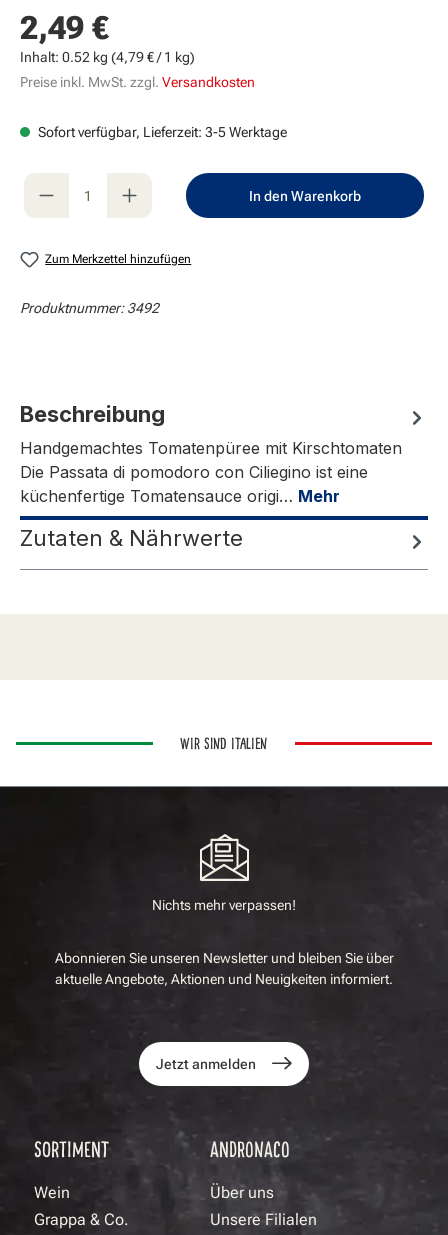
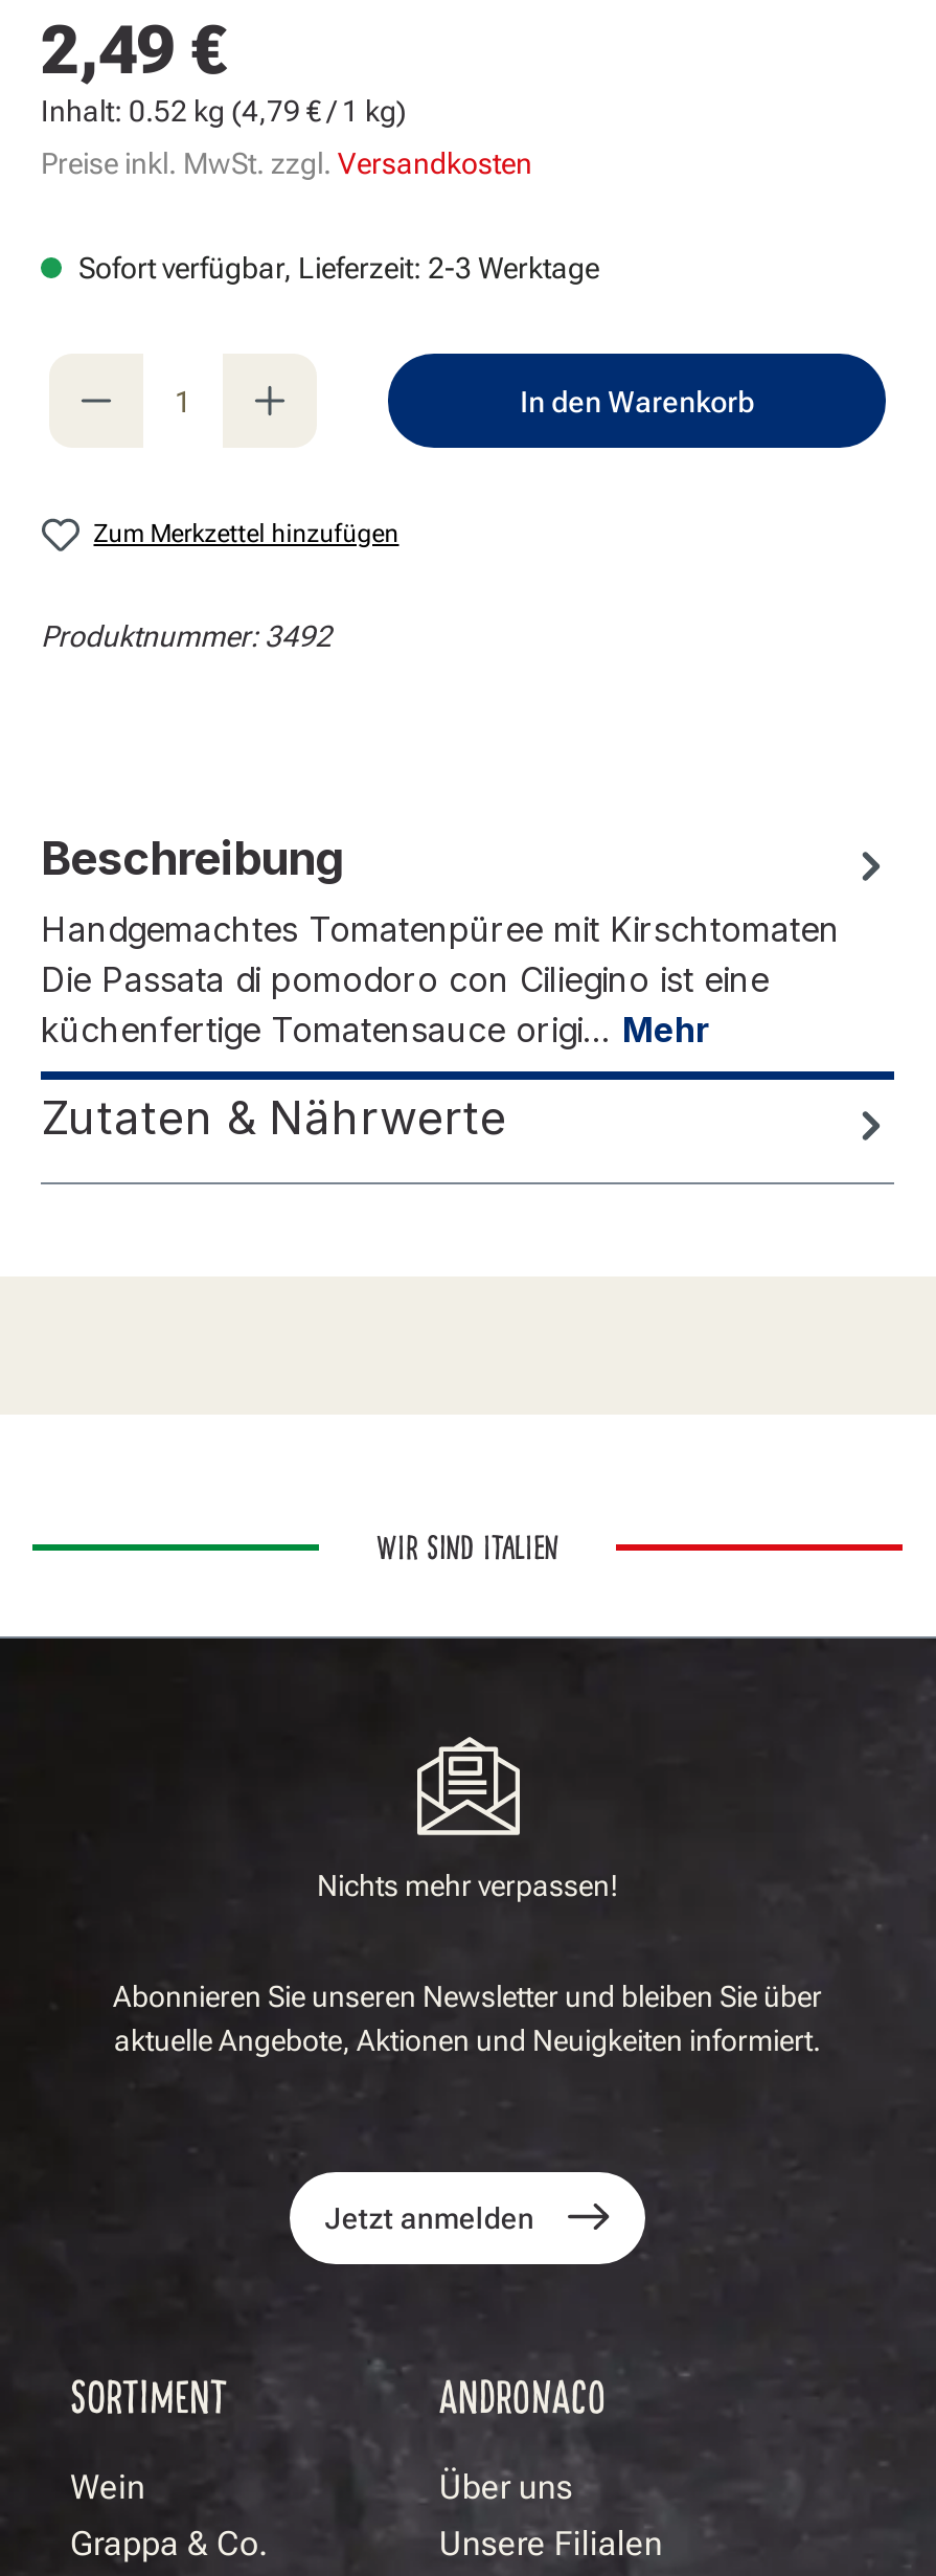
[35,124,287,140] Sofort verfügbar, Lieferzeit: 3-5 Werktage -> [72,251,599,285] Sofort verfügbar, Lieferzeit: 2-3 Werktage

